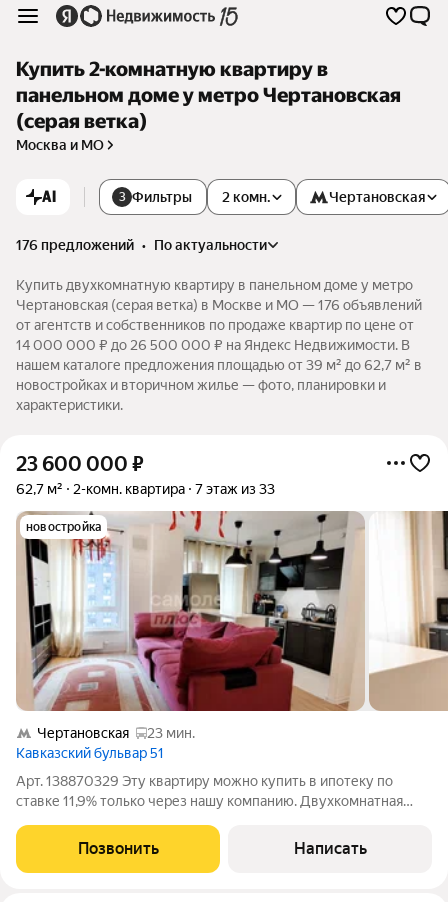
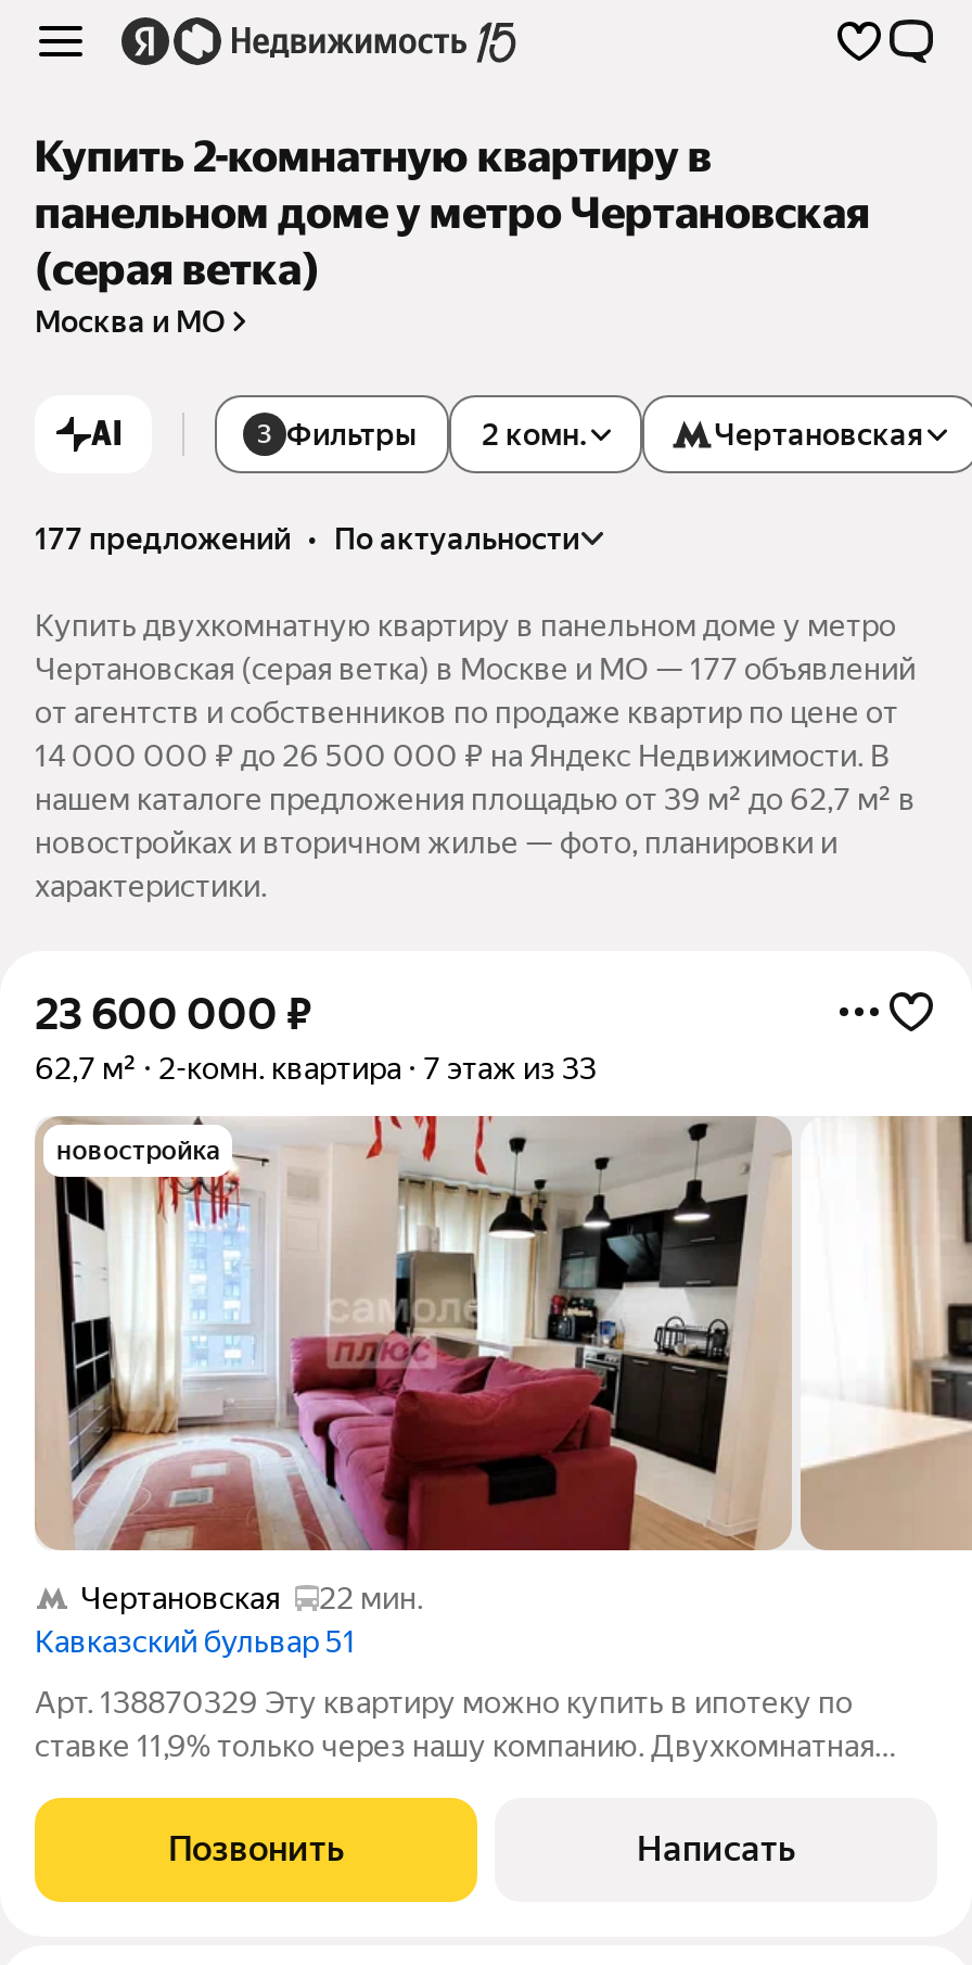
[16,237,267,253] 176 предложений • по актуальности -> [35,522,579,556] 177 предложений • по актуальности
[16,297,422,313] Чертановская (серая ветка) в Москве и МО — 176 объявлений -> [35,652,916,687] Чертановская (серая ветка) в Москве и МО — 177 объявлений
[37,725,195,741] Чертановская 23 мин. -> [80,1581,423,1616] Чертановская 22 мин.

